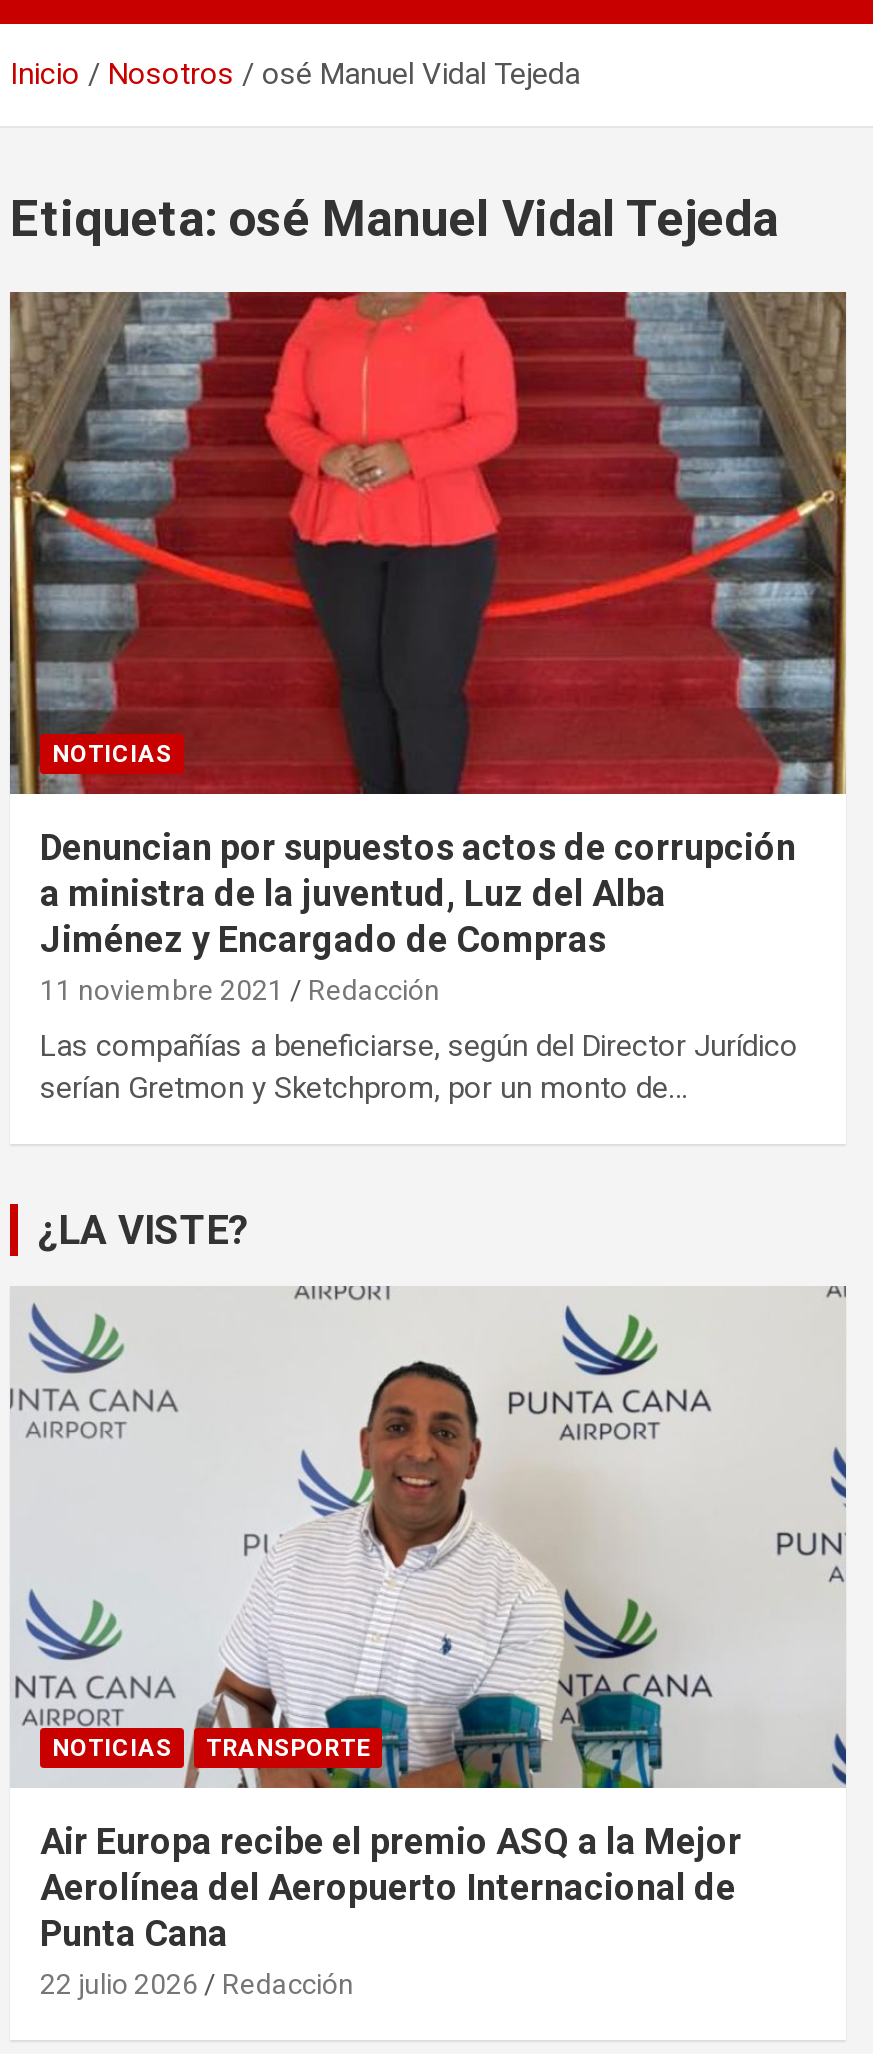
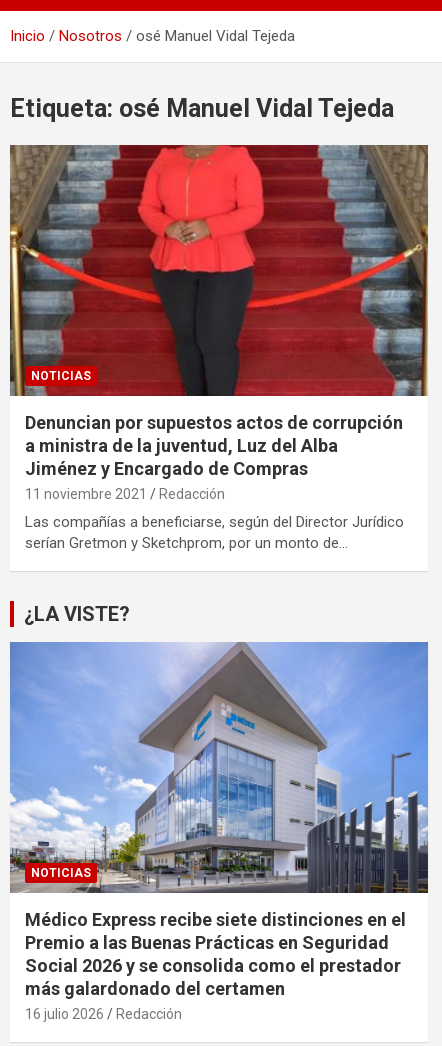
[10,1286,848,2000] [image] | TRANSPORTE | Air Europa recibe el premio ASQ a la Mejor | Aerolínea del Aeropuerto Internacional de | Punta Cana | 22 julio 2026 -> [9,642,429,1022] [image] | Médico Express recibe siete distinciones en el | Premio a las Buenas Prácticas en Seguridad | Social 2026 y se consolida como el prestador | más galardonado del certamen | 16 julio 2026

